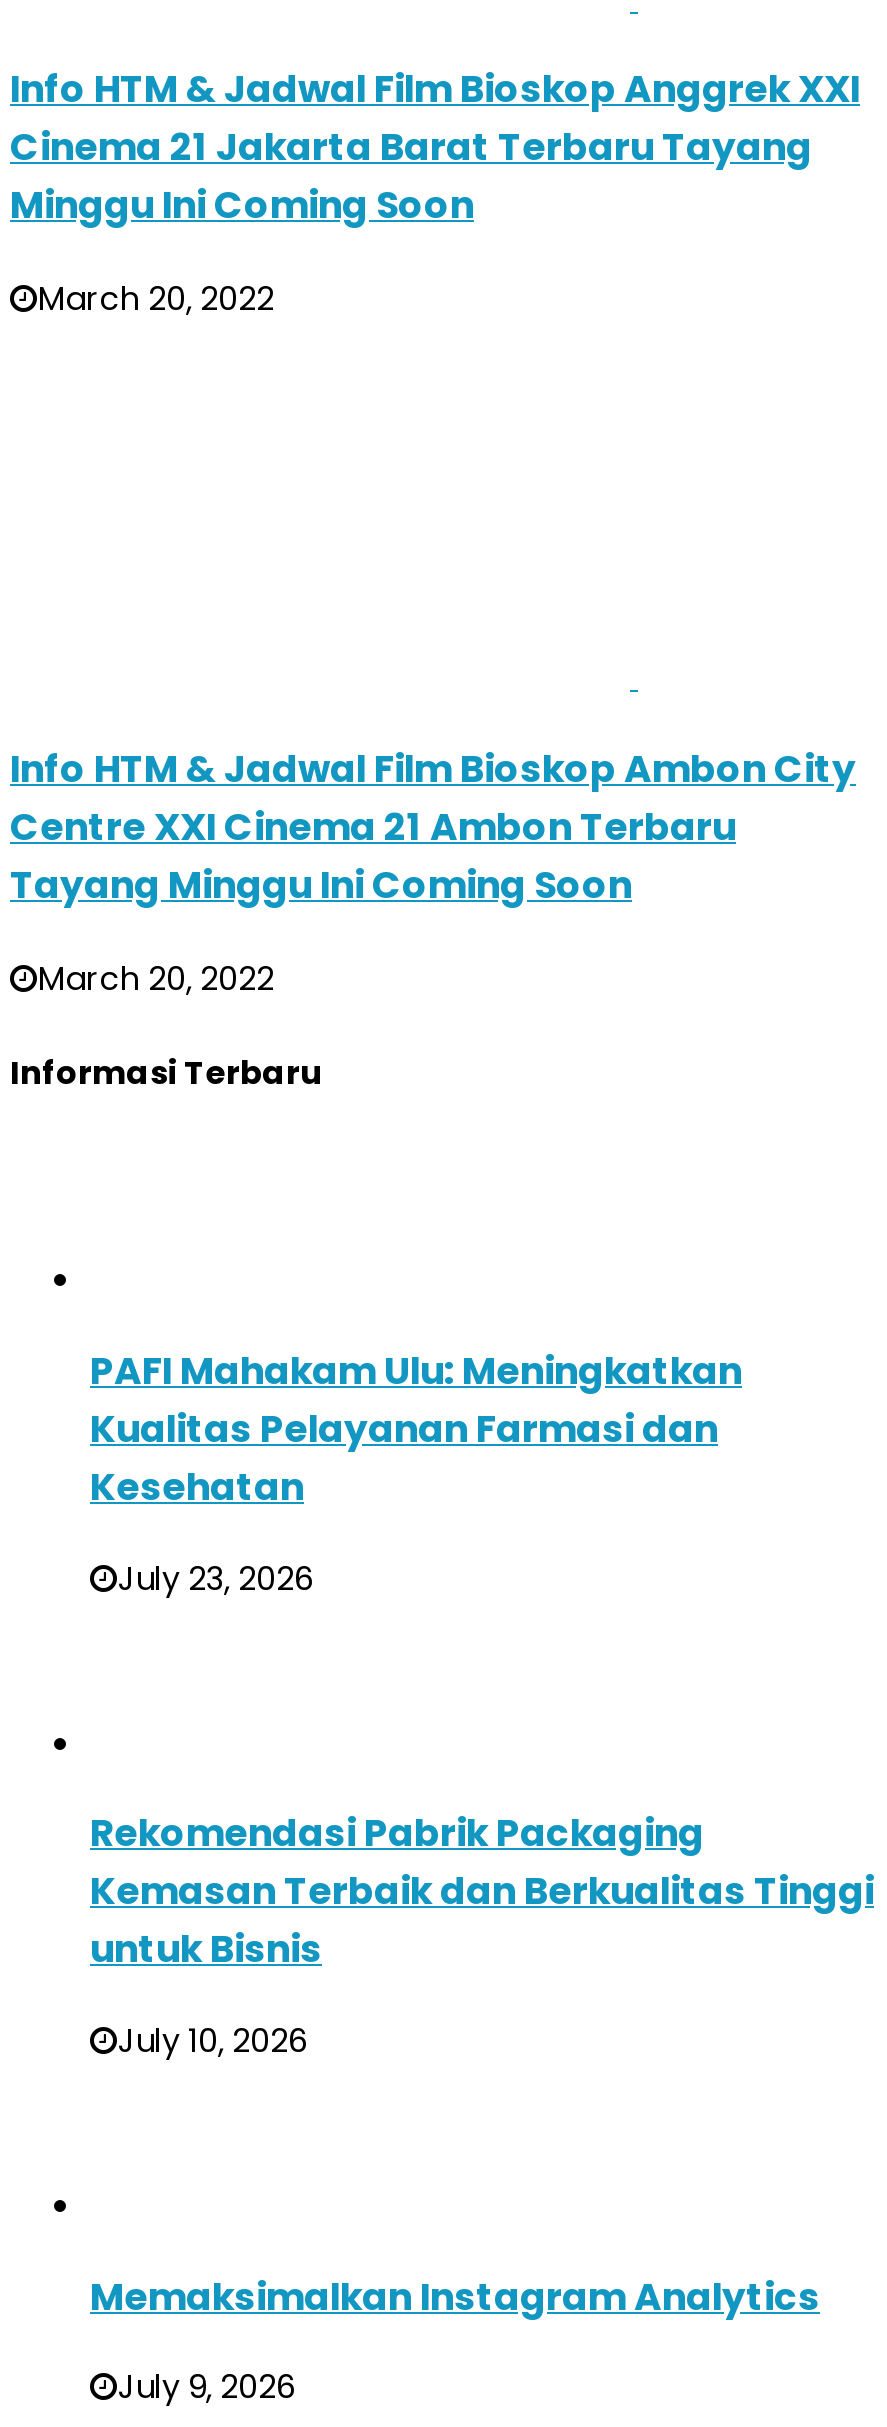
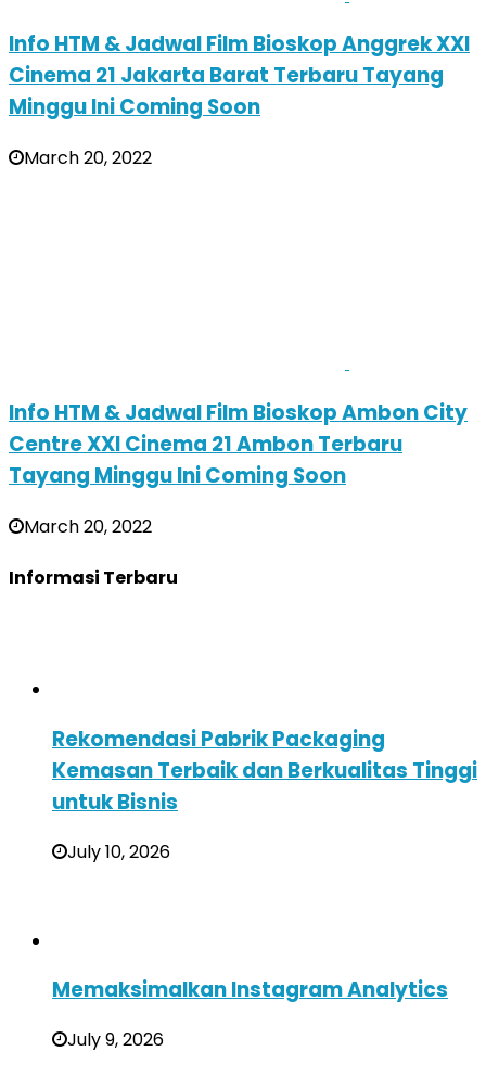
[90,1344,742,1601] PAFI Mahakam Ulu: Meningkatkan | Kualitas Pelayanan Farmasi dan | Kesehatan | July 23, 2026 -> none

